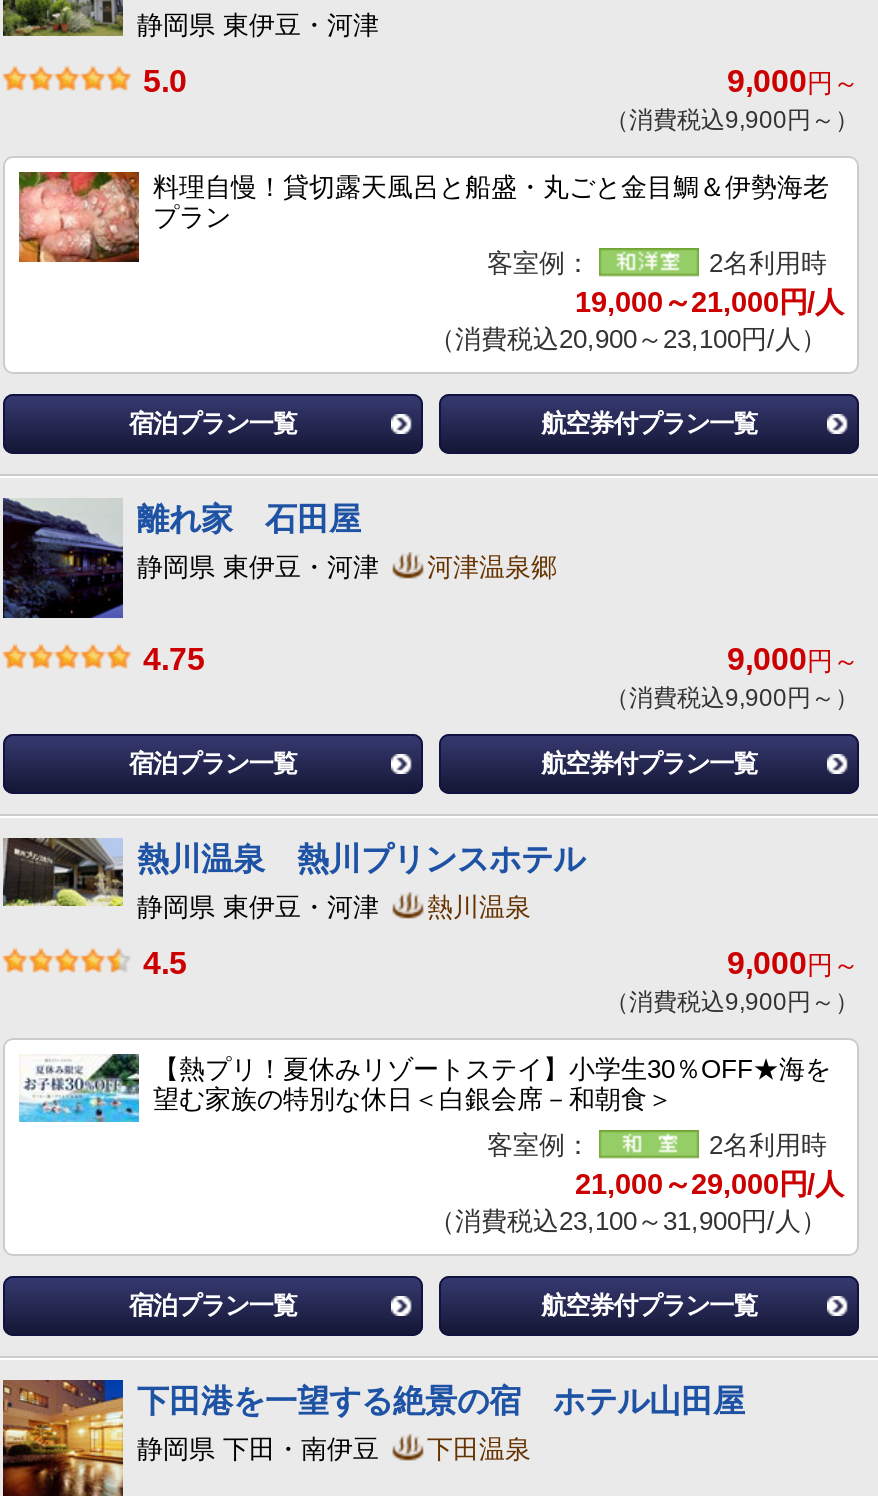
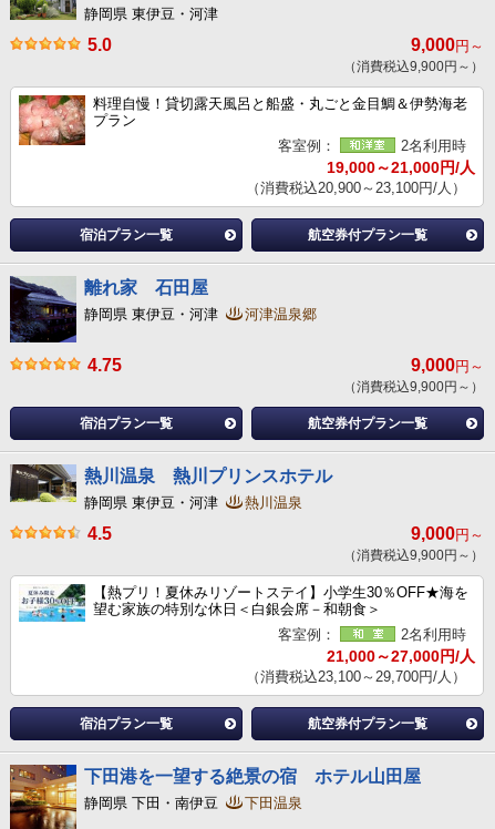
[575,1168,843,1200] 21,000～29,000円/人 -> [327,647,475,665] 21,000～27,000円/人
[429,1206,827,1236] （消費税込23,100～31,900円/人） -> [246,668,466,685] （消費税込23,100～29,700円/人）

